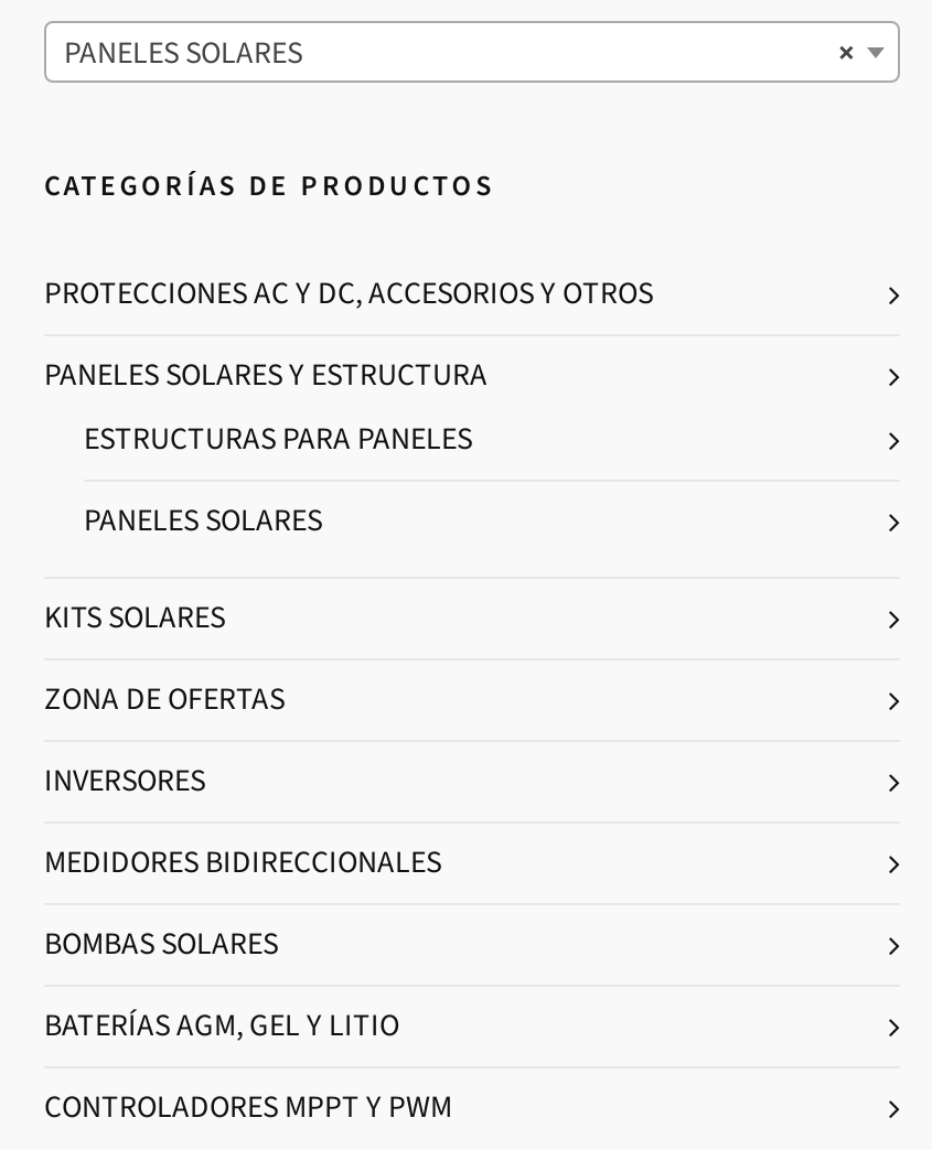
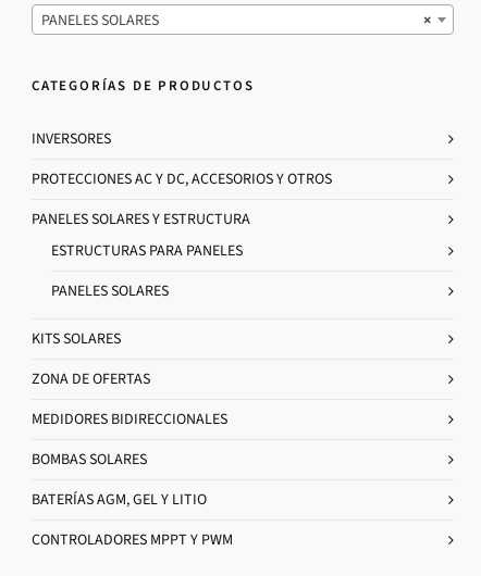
moved [44,271,653,719] -> [32,168,332,389]: PROTECCIONES AC Y DC, ACCESORIOS Y OTROS | PANELES SOLARES Y ESTRUCTURA | ESTRUCTURAS PARA PANELES | PANELES SOLARES | KITS SOLARES | ZONA DE OFERTAS
moved [44,759,205,800] -> [32,128,111,148]: INVERSORES

